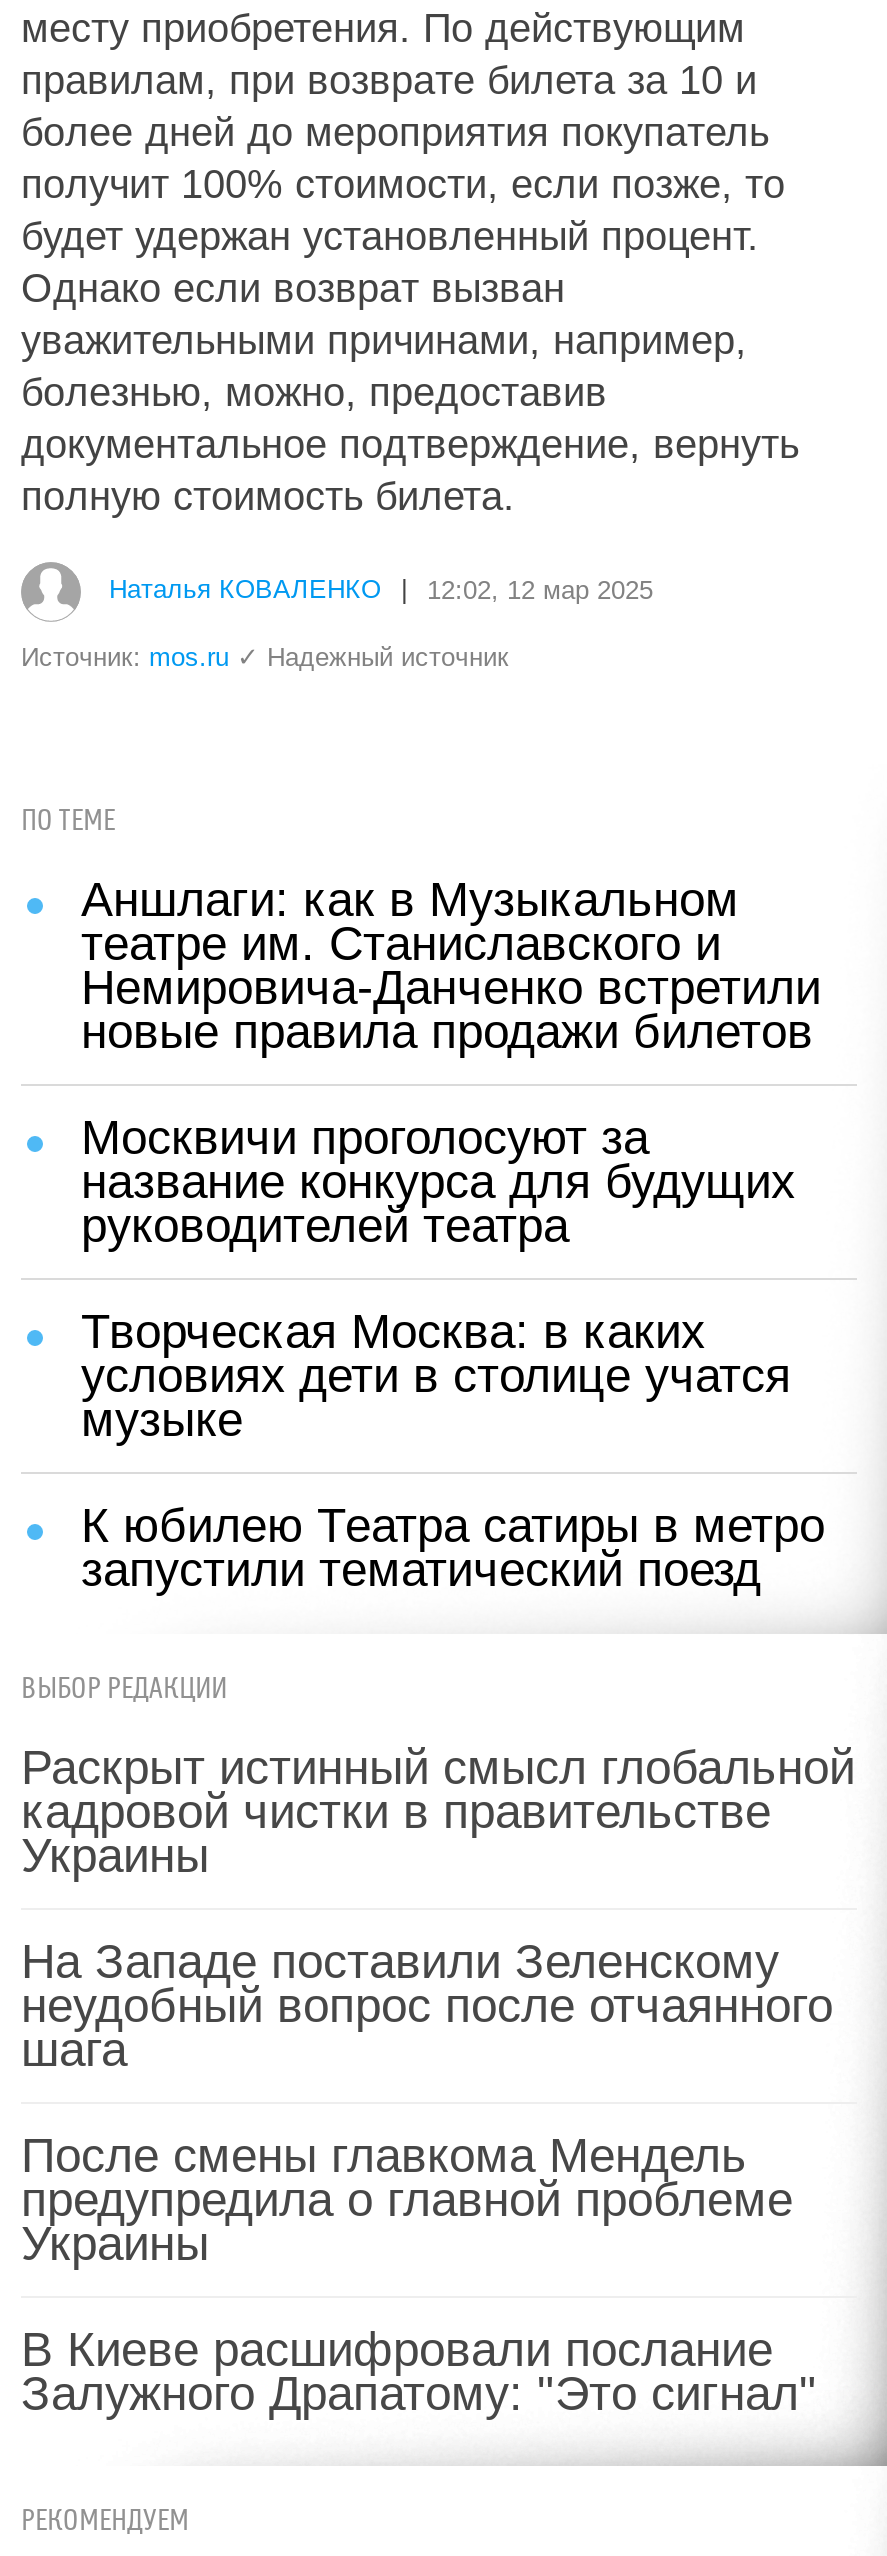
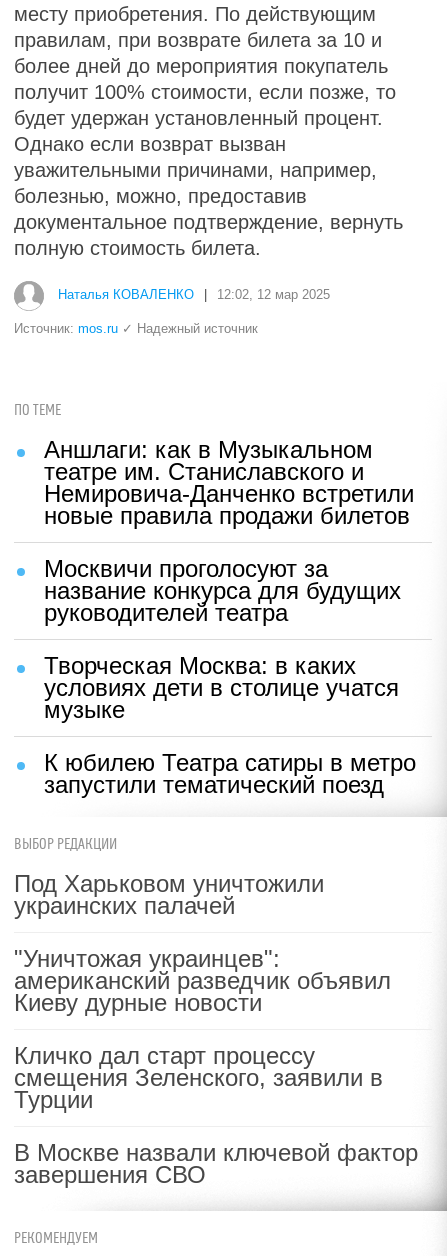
[21,1740,855,1882] Раскрыт истинный смысл глобальной | кадровой чистки в правительстве | Украины -> [14,870,324,919] Под Харьковом уничтожили | украинских палачей
[21,1934,833,2076] На Западе поставили Зеленскому | неудобный вопрос после отчаянного | шага -> [14,945,391,1016] "Уничтожая украинцев": | американский разведчик объявил | Киеву дурные новости
[21,2128,793,2270] После смены главкома Мендель | предупредила о главной проблеме | Украины -> [14,1042,383,1113] Кличко дал старт процессу | смещения Зеленского, заявили в | Турции
[21,2322,817,2420] В Киеве расшифровали послание | Залужного Драпатому: "Это сигнал" -> [14,1139,418,1188] В Москве назвали ключевой фактор | завершения СВО

